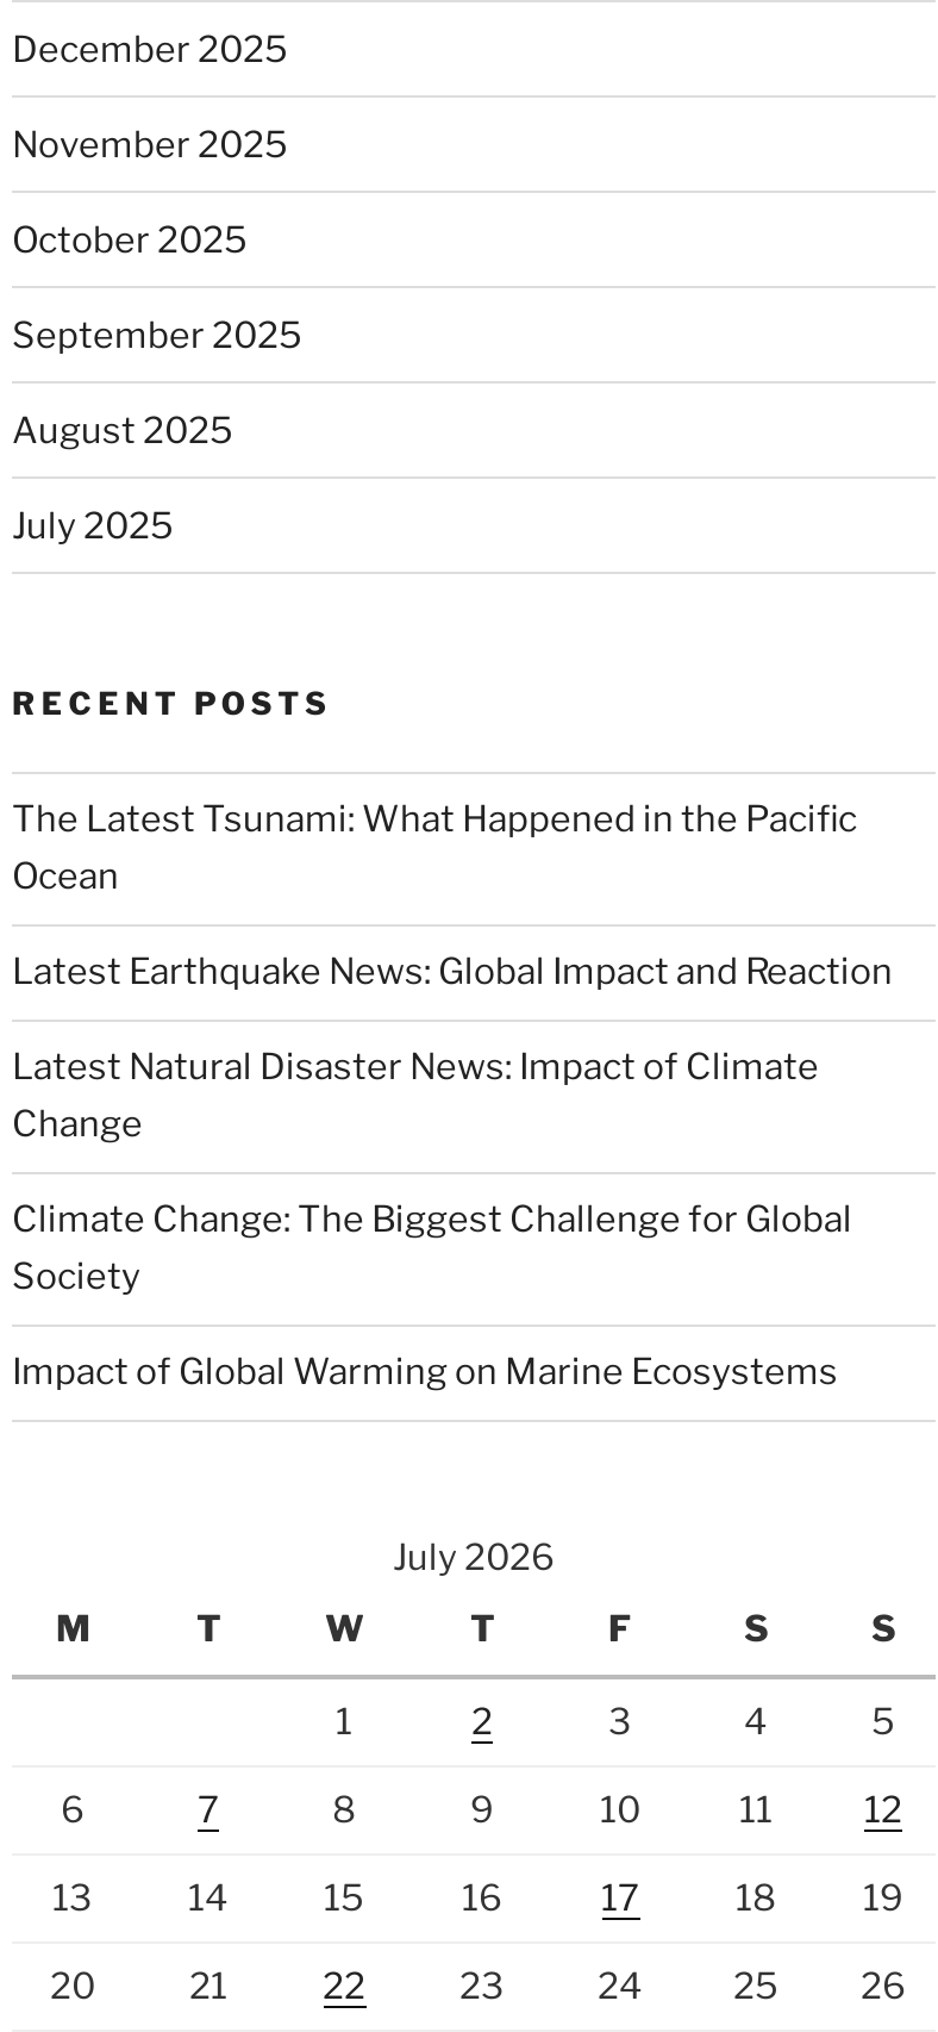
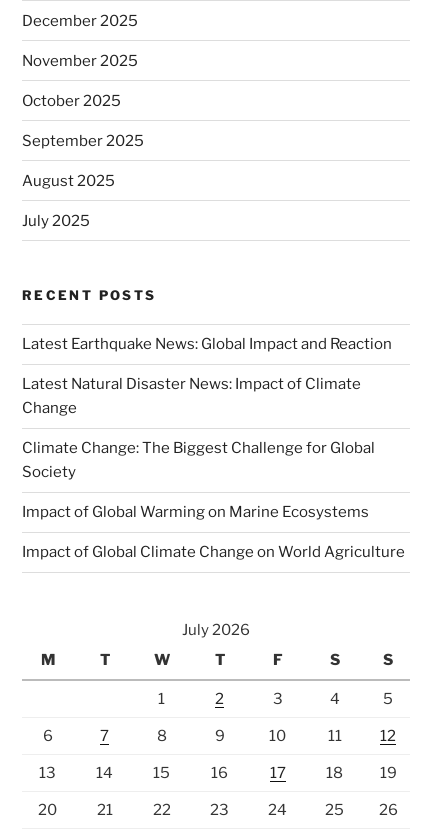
[12,799,857,899] The Latest Tsunami: What Happened in the Pacific | Ocean -> none
moved [12,951,893,1394] -> [22,335,392,521]: Latest Earthquake News: Global Impact and Reaction | Latest Natural Disaster News: Impact of Climate | Change | Climate Change: The Biggest Challenge for Global | Society | Impact of Global Warming on Marine Ecosystems
none -> [22,543,405,561] Impact of Global Climate Change on World Agriculture

